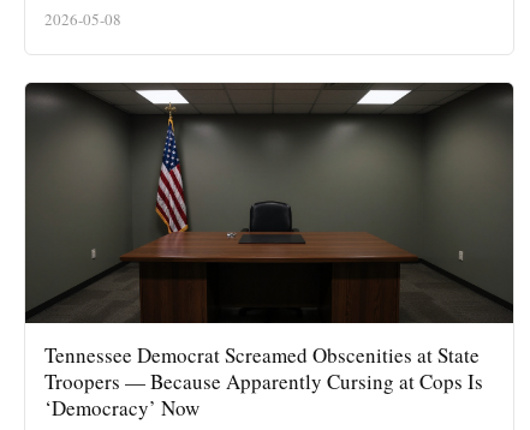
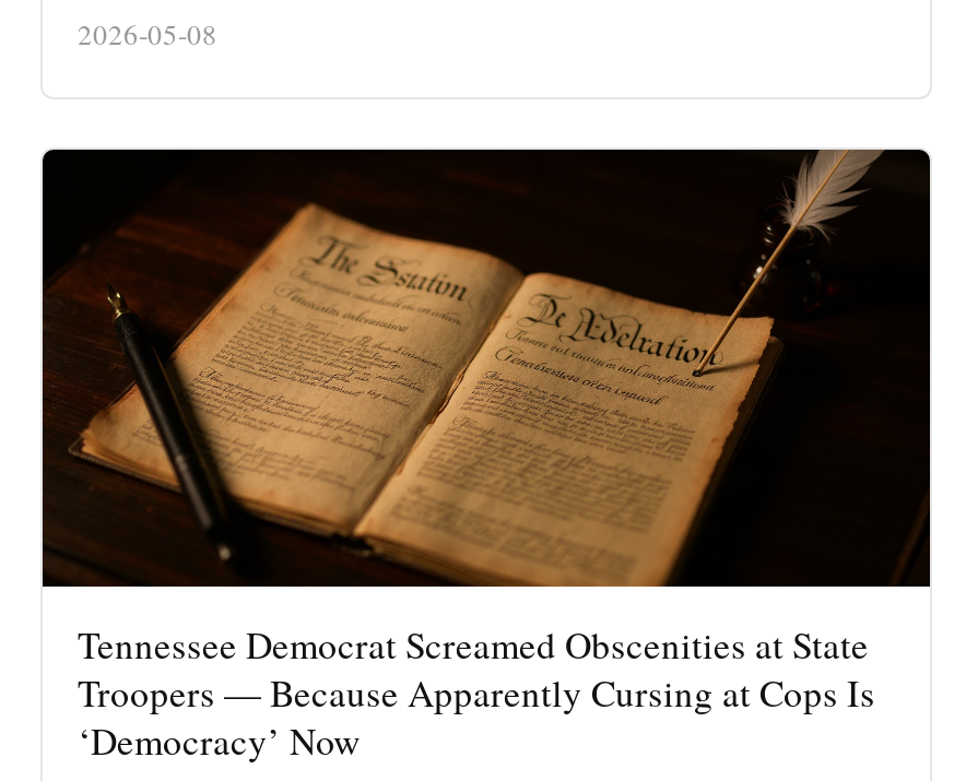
[25,83,513,324] [image] -> [43,150,928,589] [image]

